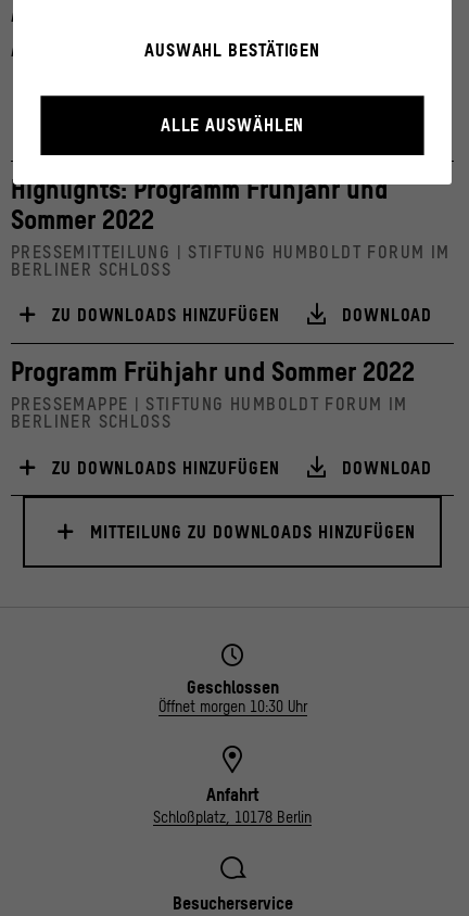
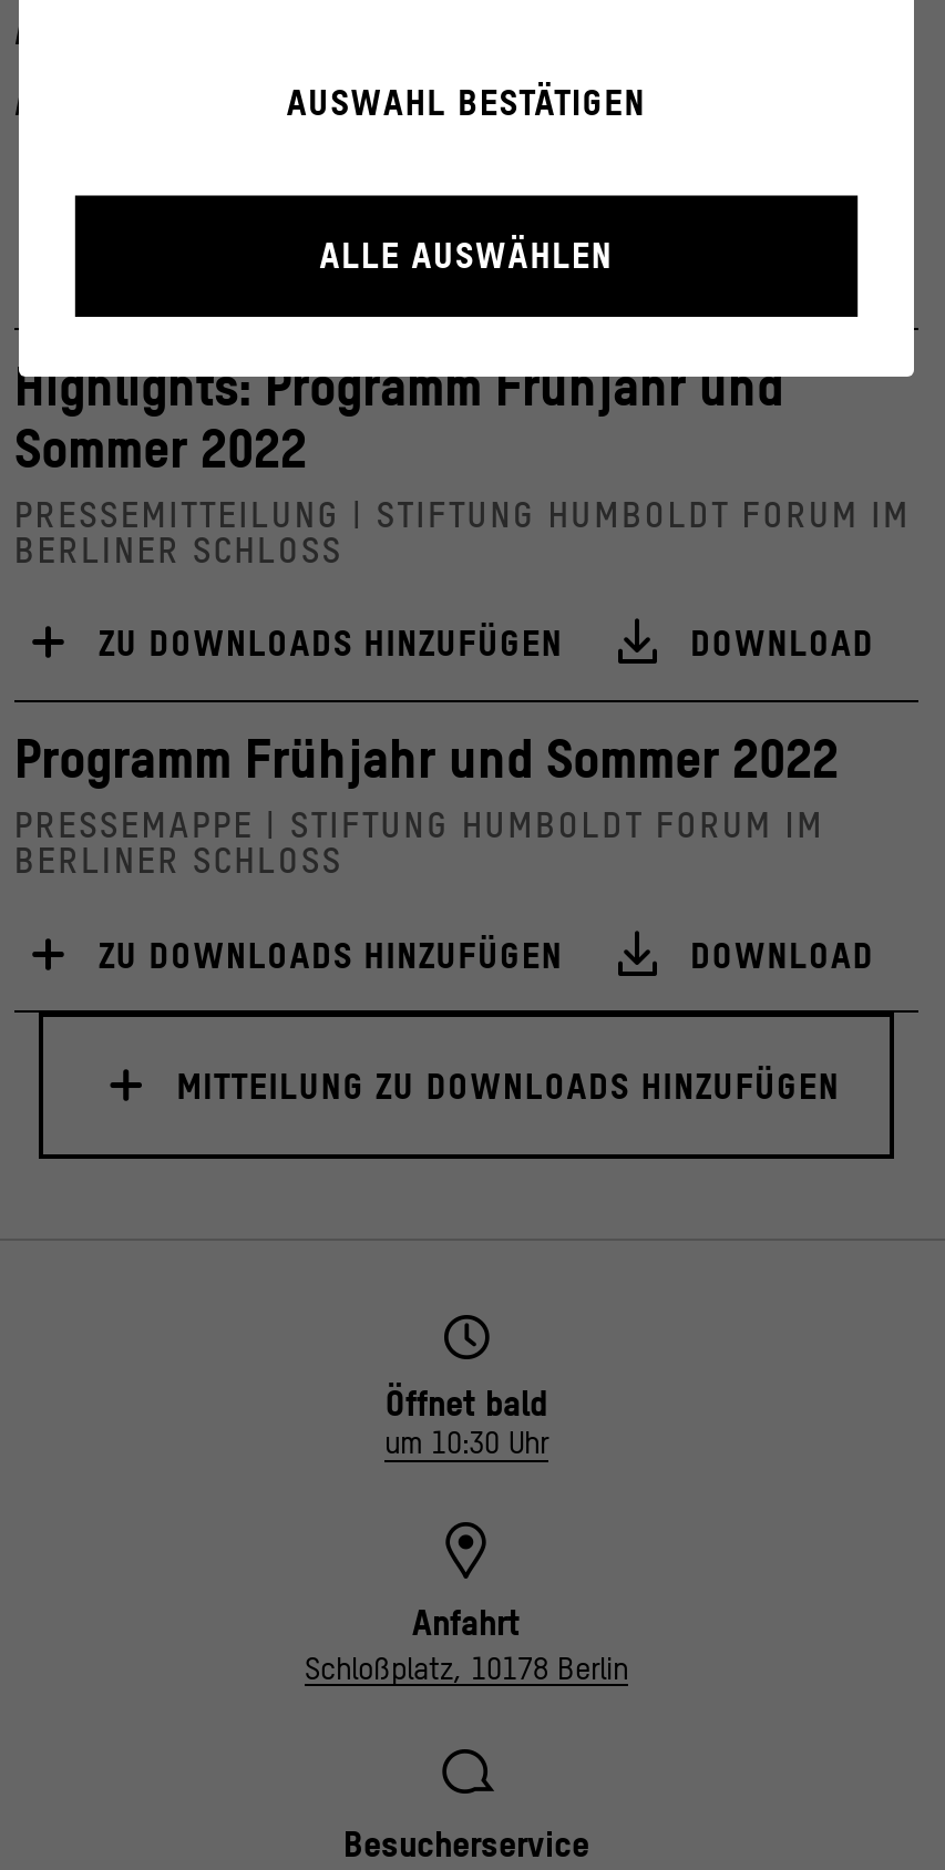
[158,678,307,716] Geschlossen | Öffnet morgen 10:30 Uhr -> [384,1383,548,1461] Öffnet bald | um 10:30 Uhr

